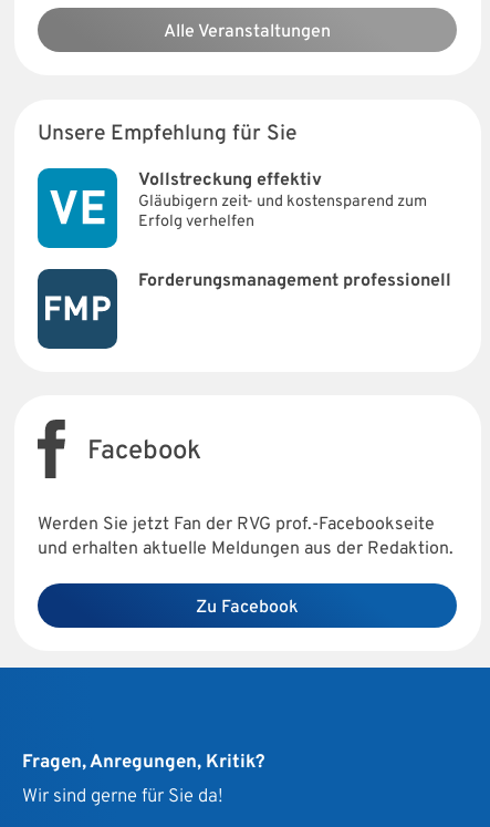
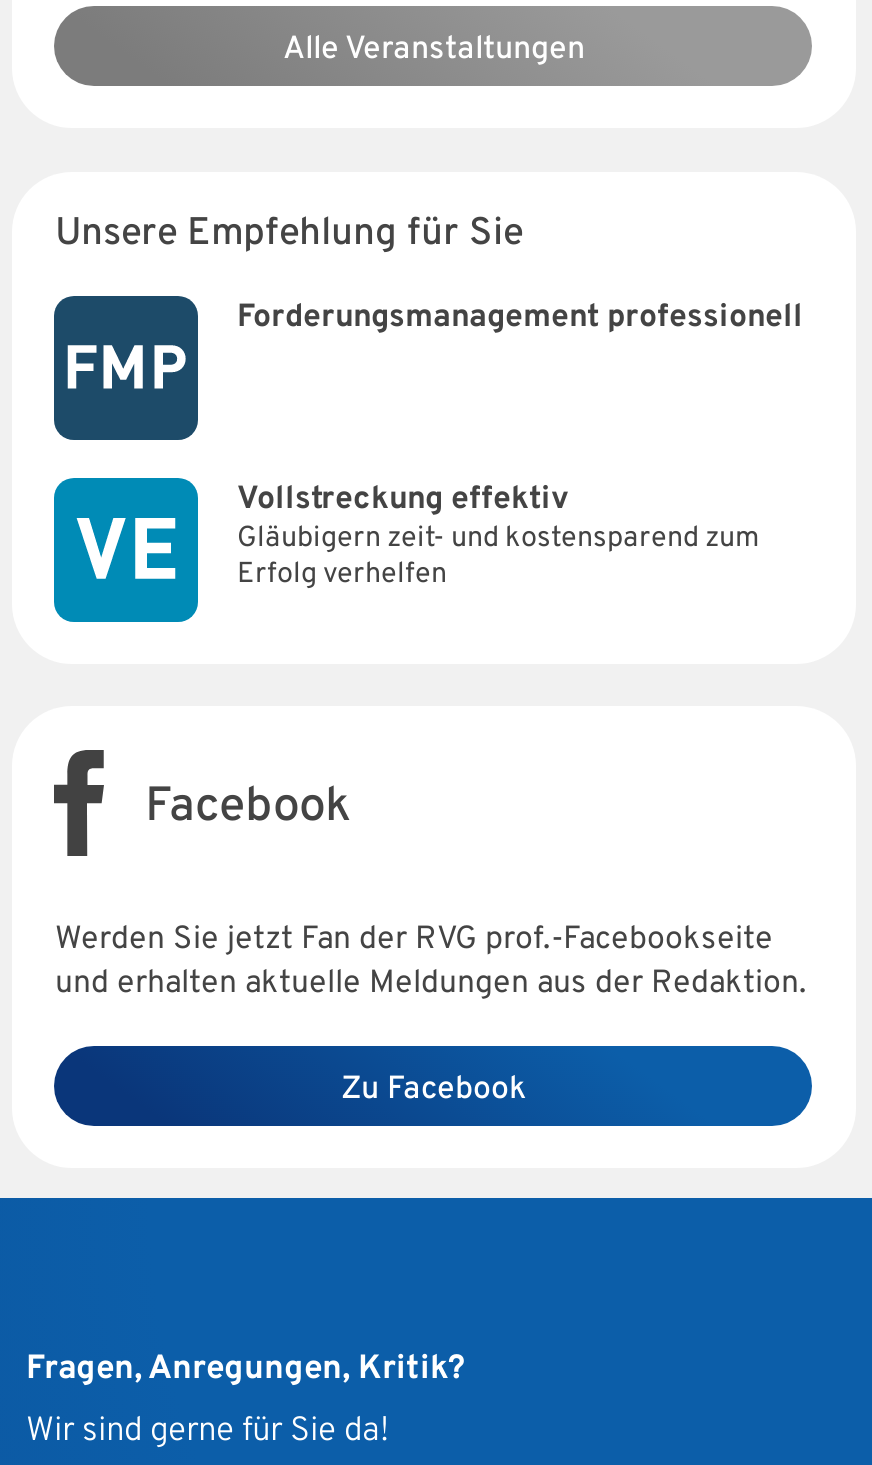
moved [139,169,428,232] -> [237,479,759,593]: Vollstreckung effektiv | Gläubigern zeit- und kostensparend zum | Erfolg verhelfen
moved [38,269,452,349] -> [54,296,803,440]: [image] | Forderungsmanagement professionell

